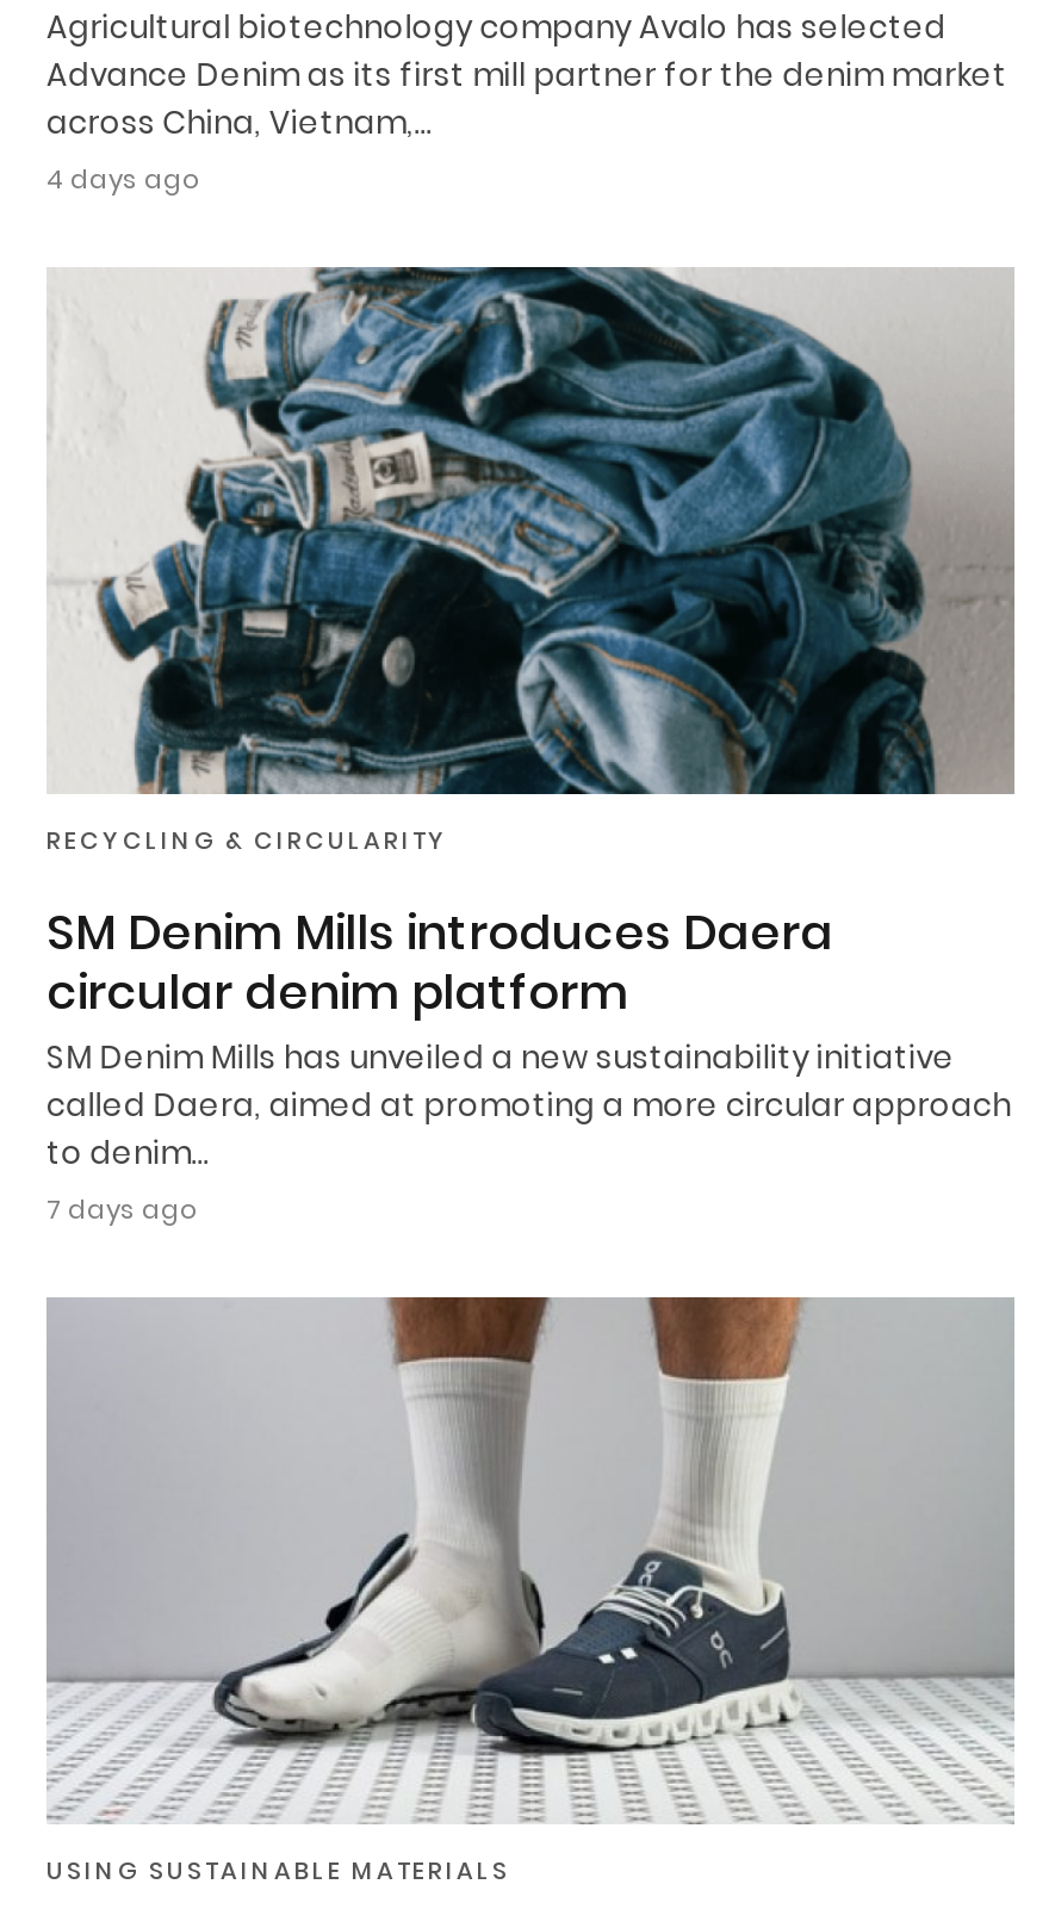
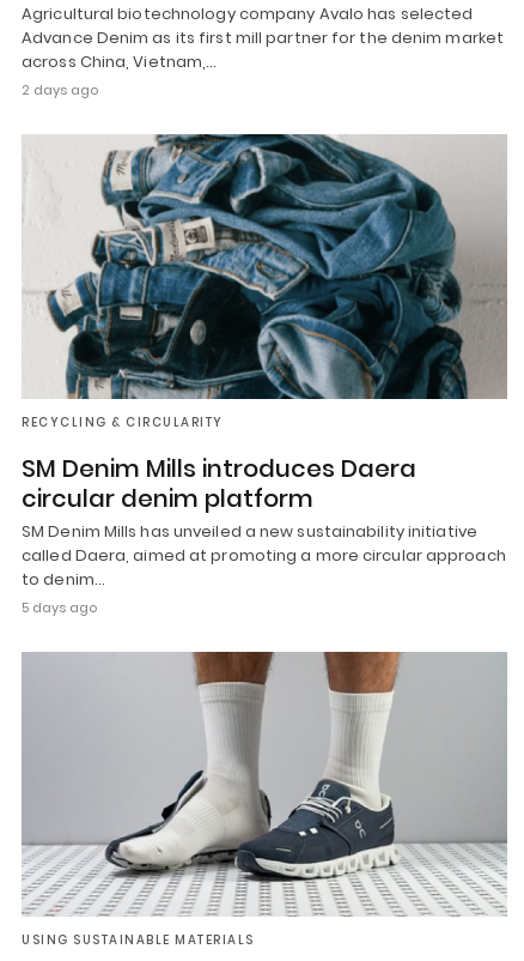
[46,161,199,199] 4 days ago -> [22,81,98,100] 2 days ago
[46,1190,197,1228] 7 days ago -> [22,598,97,617] 5 days ago

